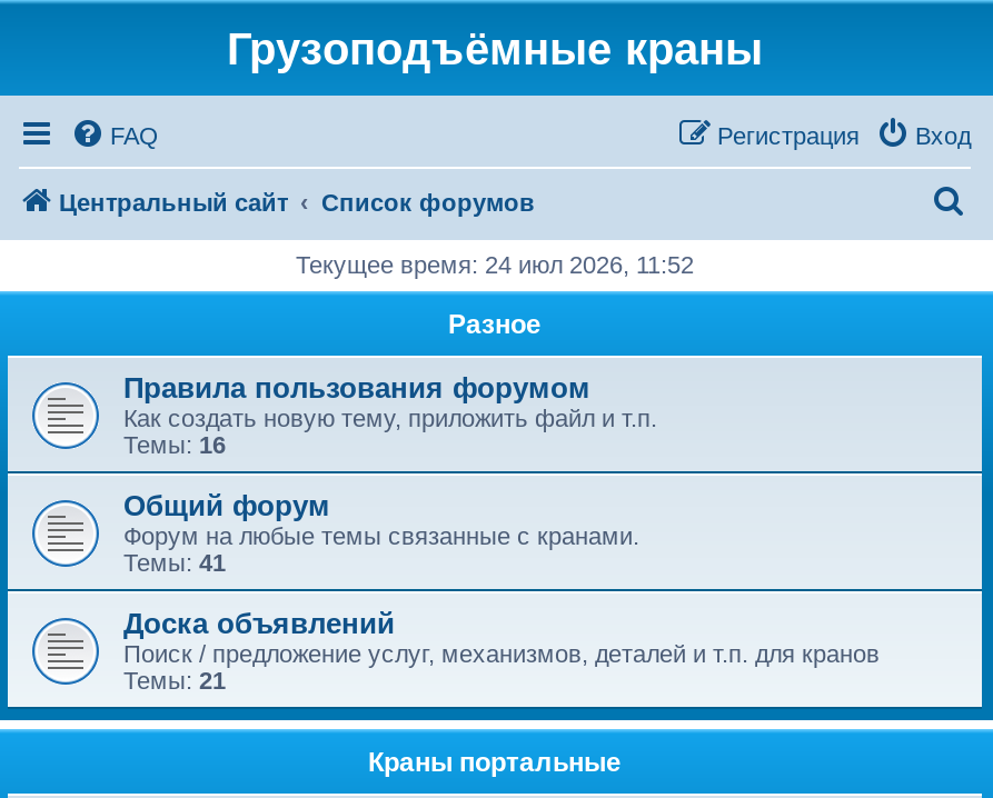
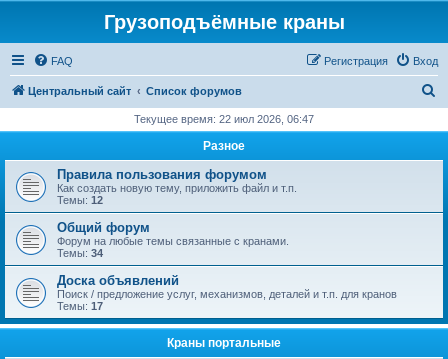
[296,251,694,278] Текущее время: 24 июл 2026, 11:52 -> [134,113,314,125] Текущее время: 22 июл 2026, 06:47
[123,431,226,458] Темы: 16 -> [57,194,103,206] Темы: 12
[123,549,226,576] Темы: 41 -> [57,247,103,259] Темы: 34
[123,667,226,694] Темы: 21 -> [57,300,103,312] Темы: 17

